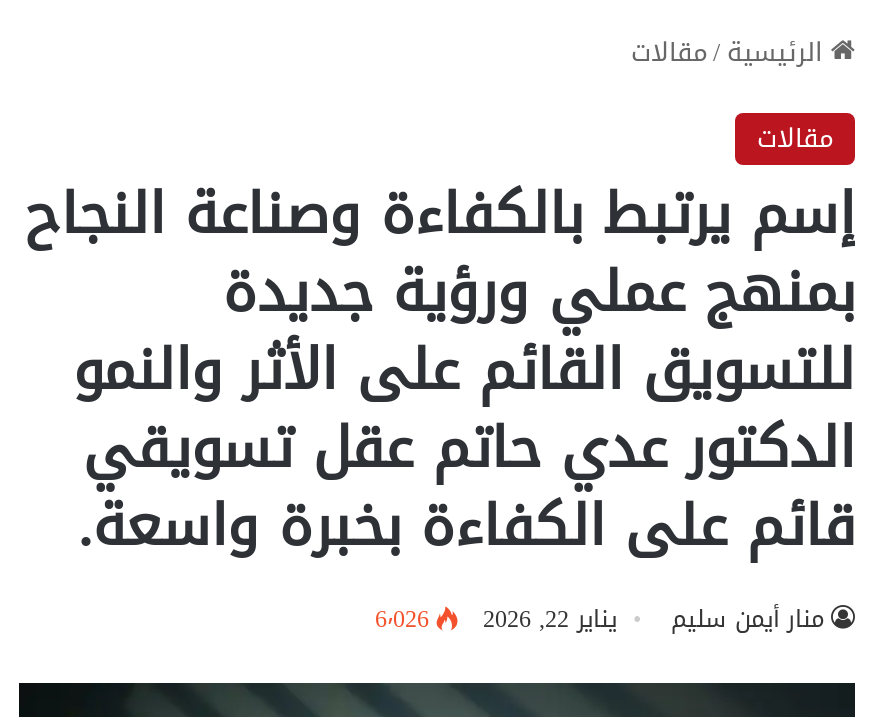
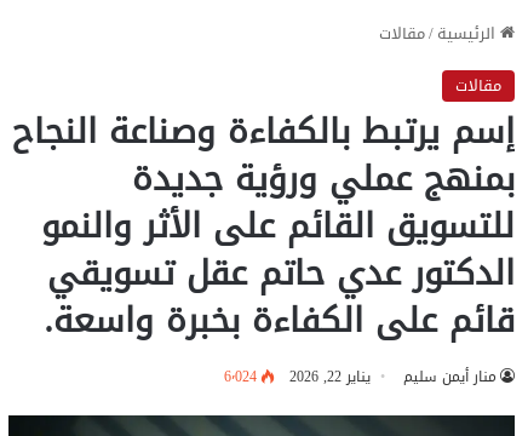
[375,597,429,641] 6٬026 -> [224,363,257,390] 6٬024

